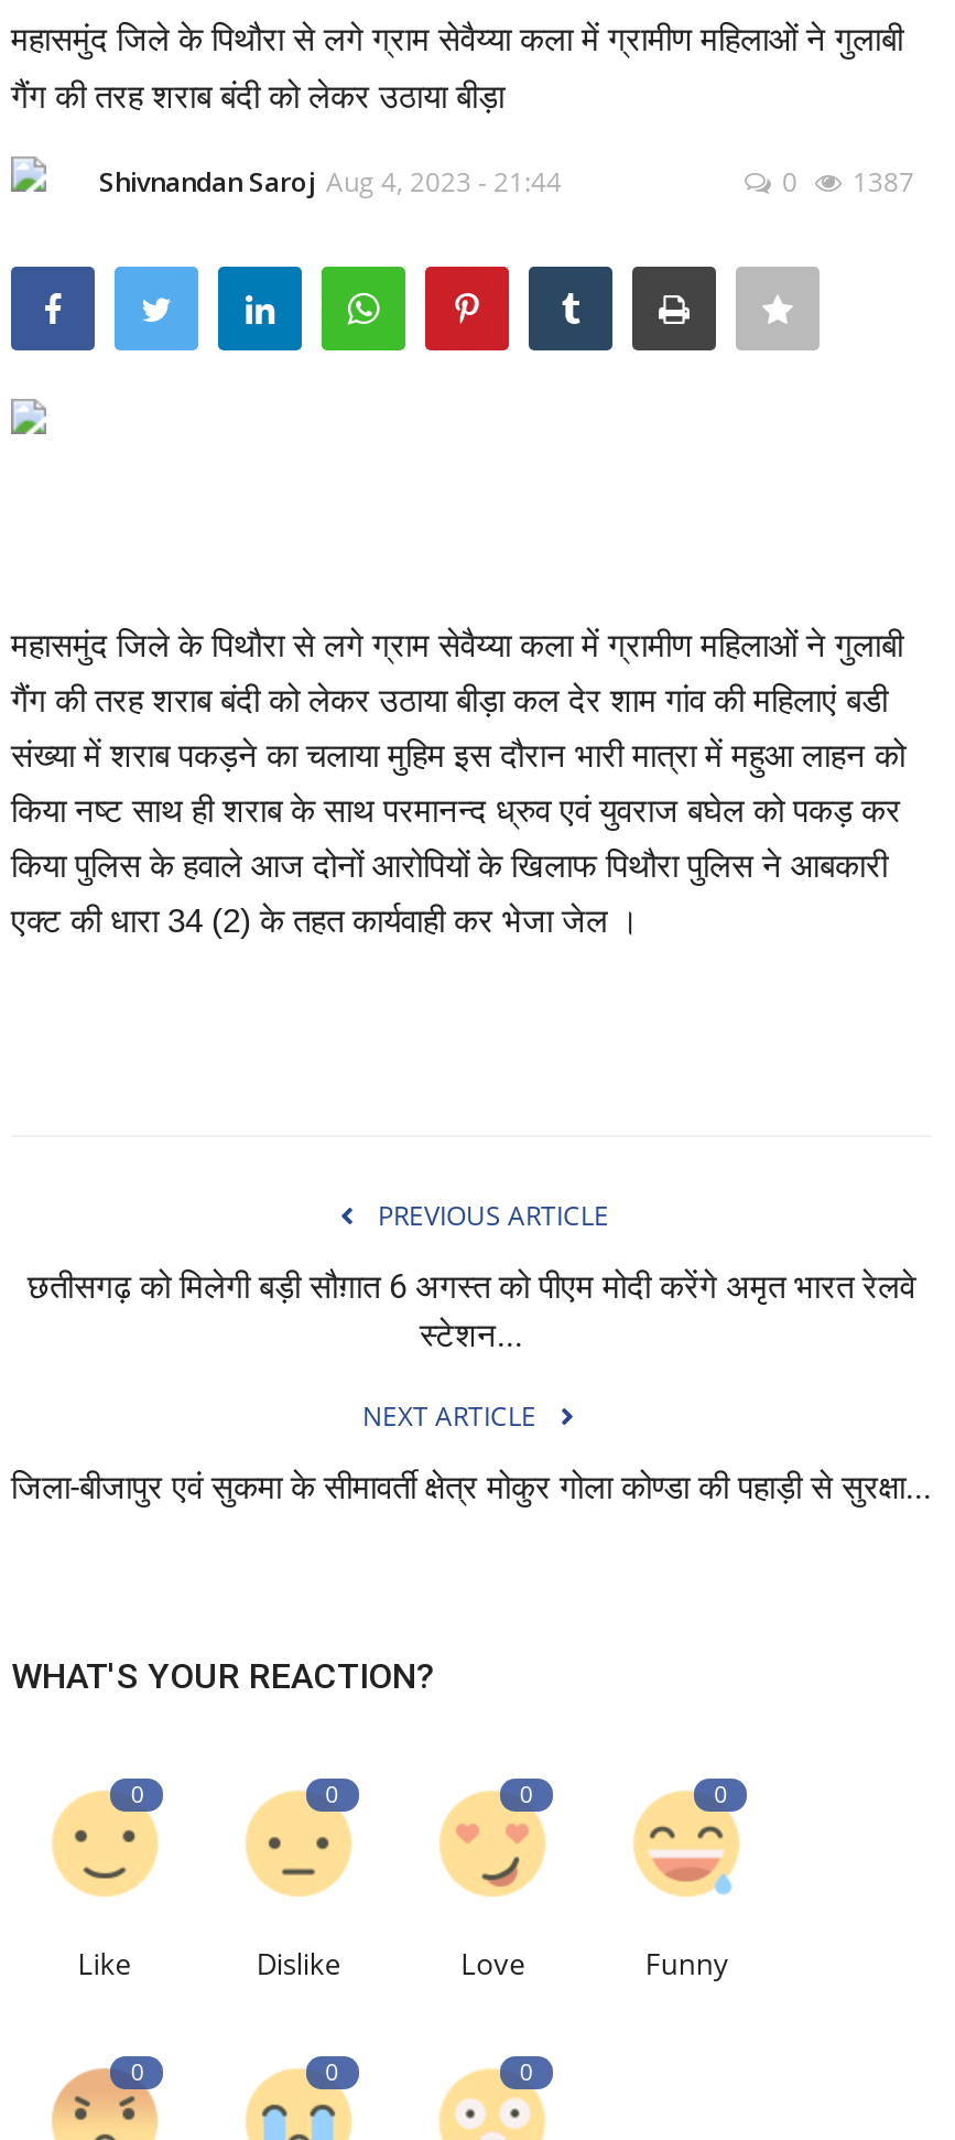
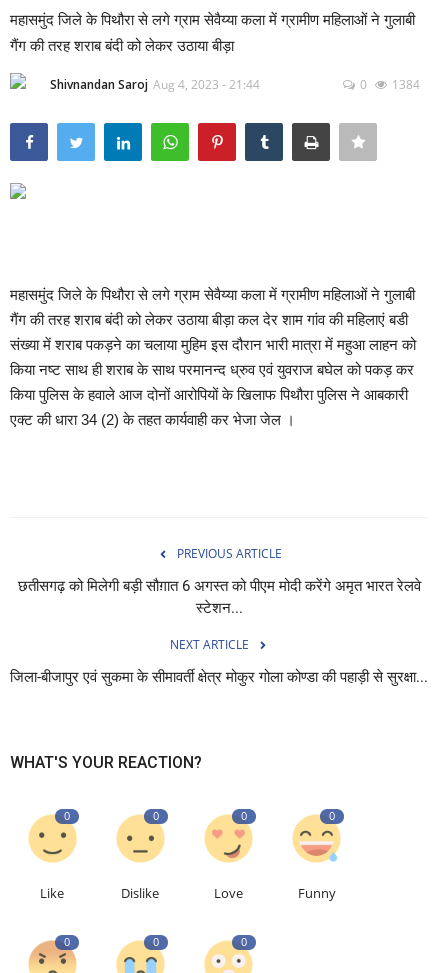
[782,163,914,200] 0 1387 -> [360,76,420,93] 0 1384

